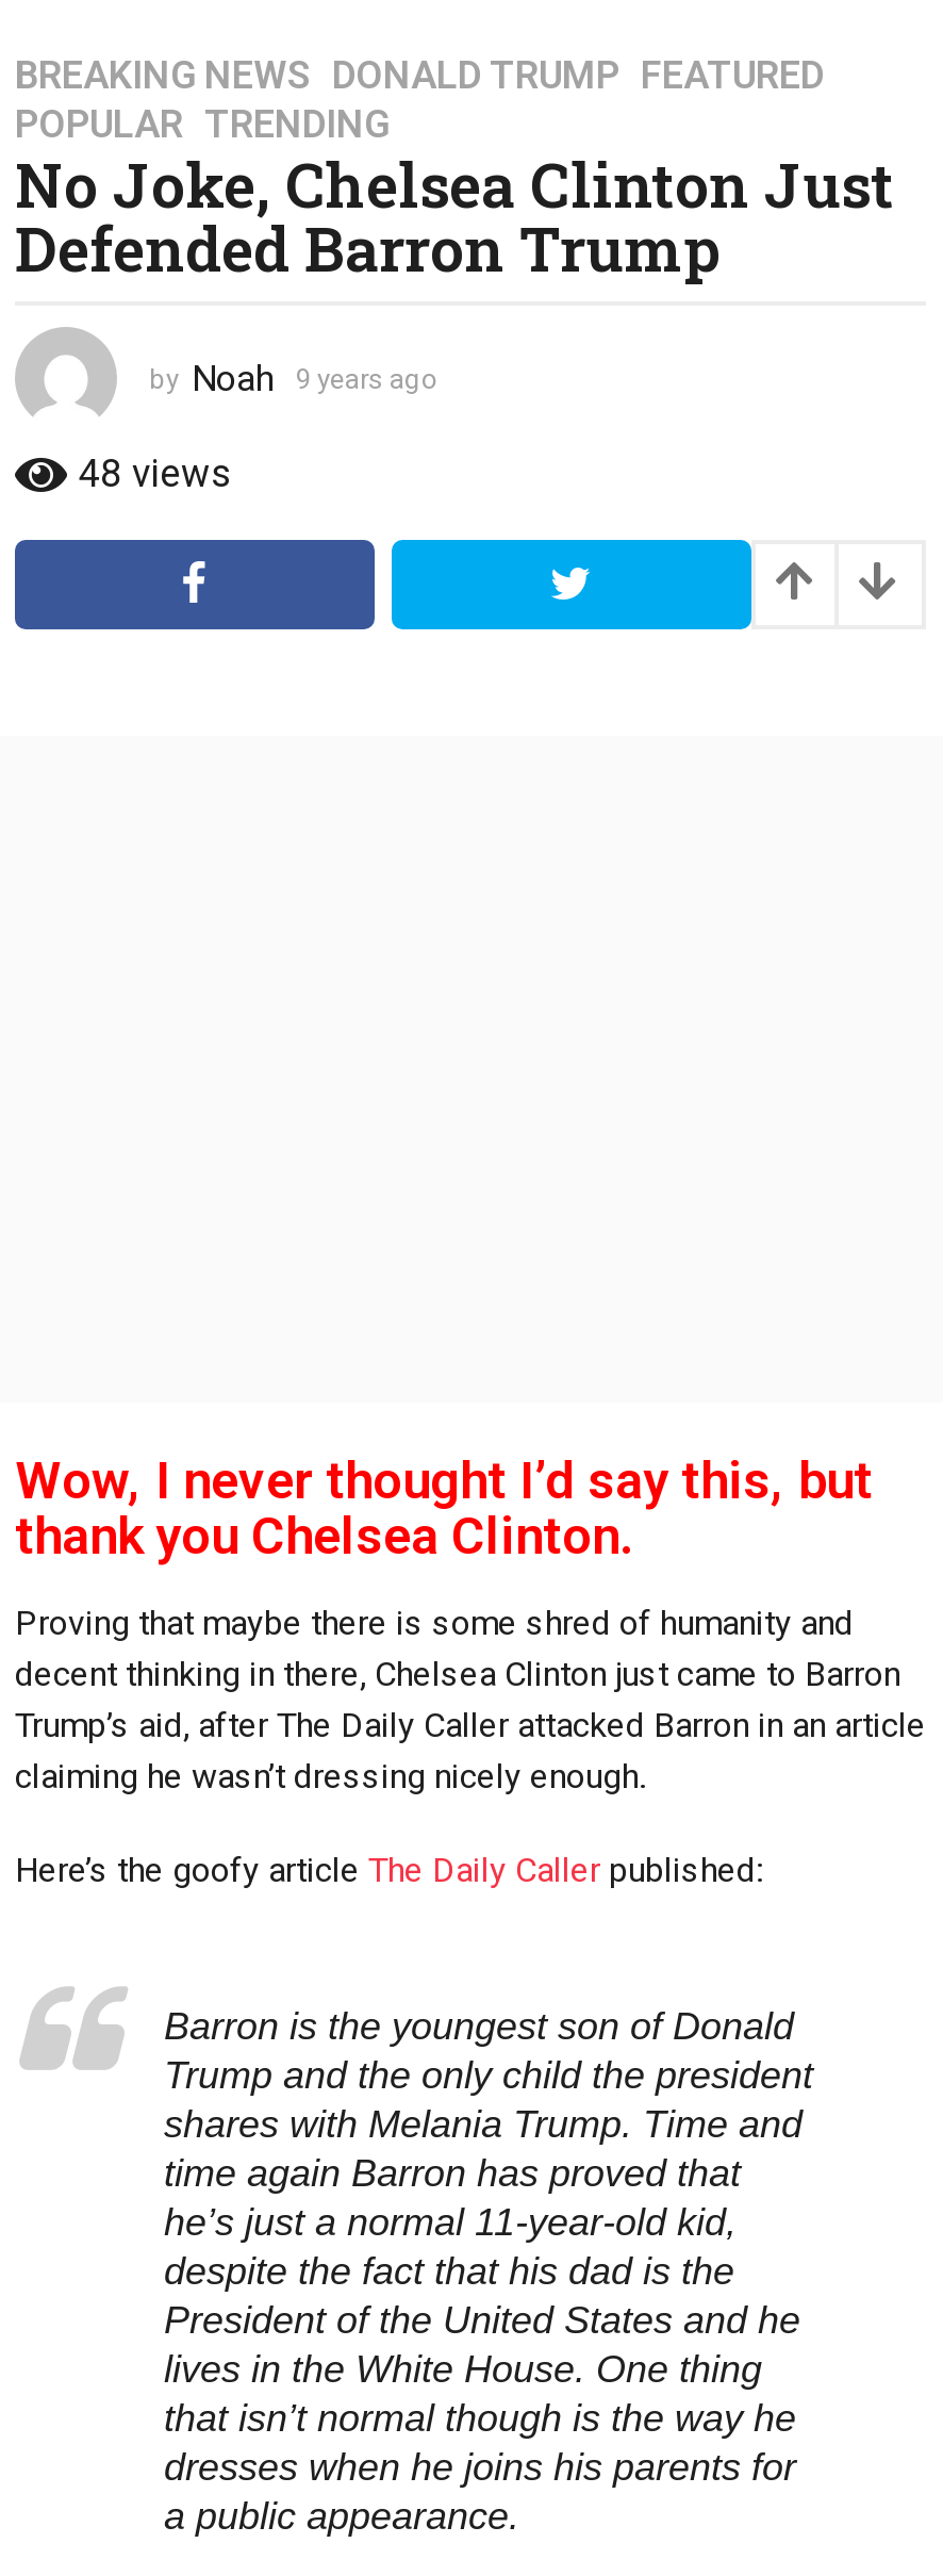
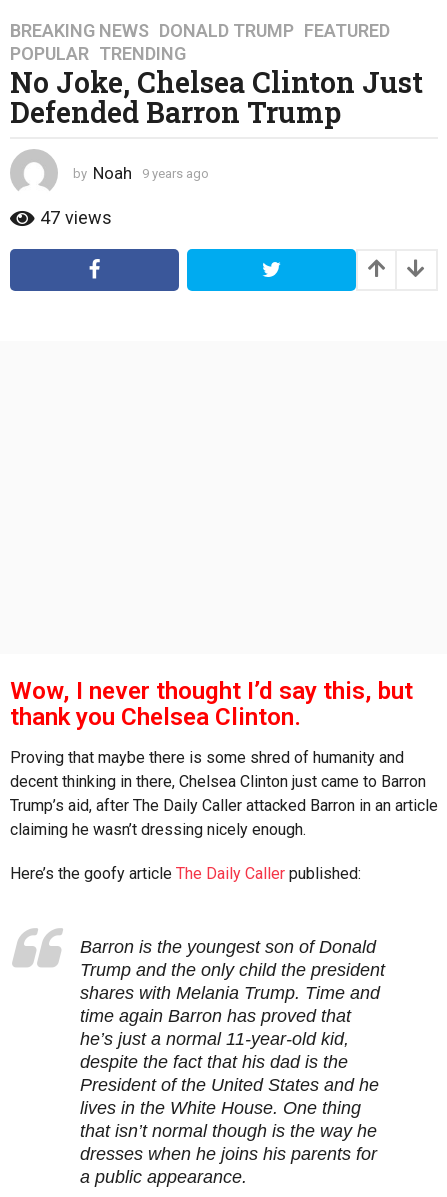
[79,450,232,495] 48 views -> [40,207,112,228] 47 views

